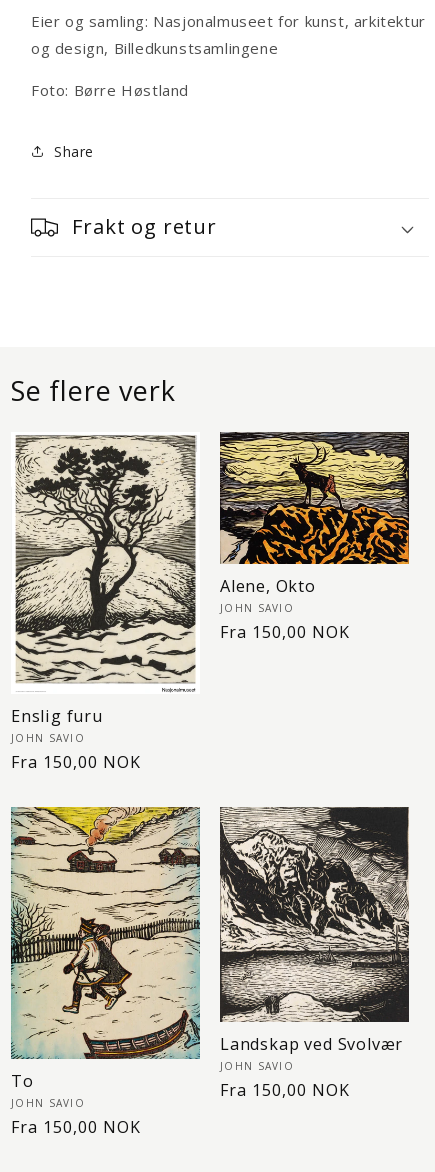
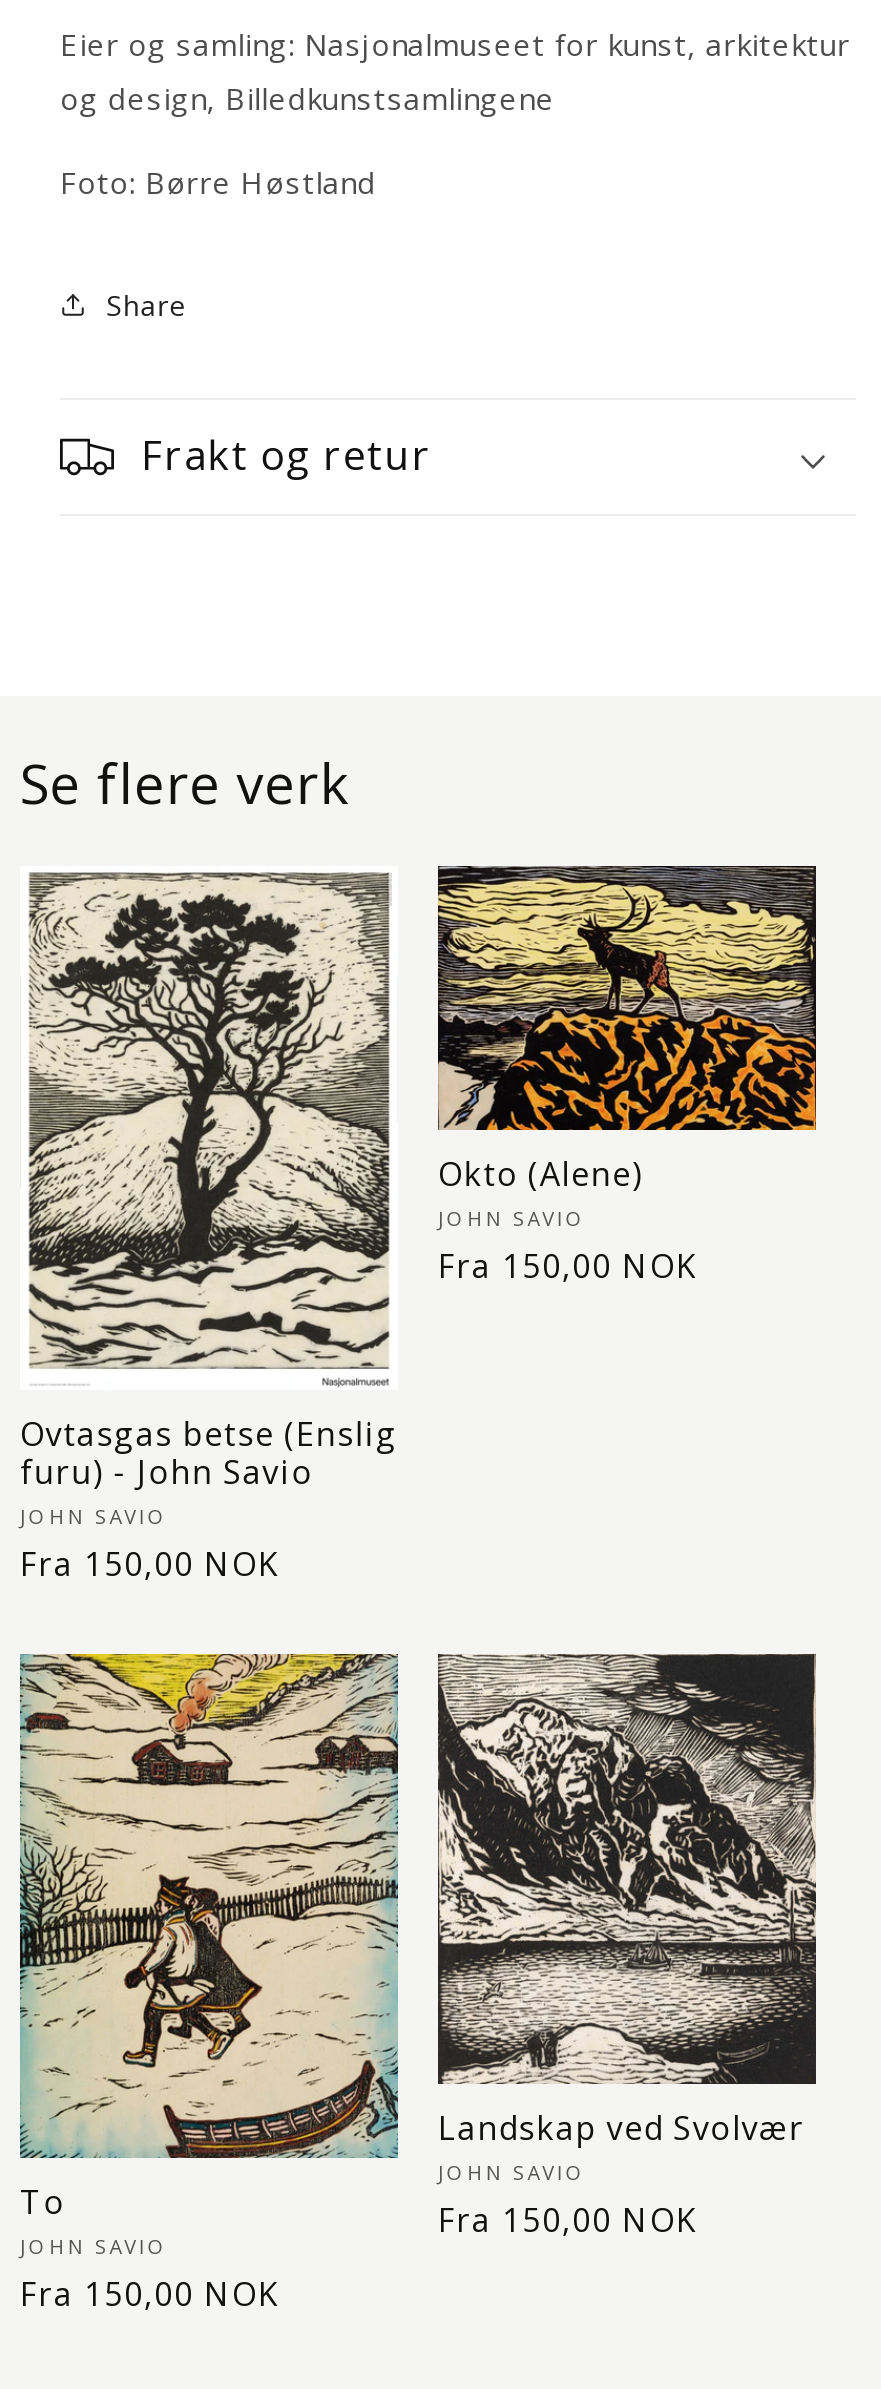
[220,575,316,597] Alene, Okto -> [438,1152,643,1196] Okto (Alene)
[11,705,103,727] Enslig furu -> [20,1413,398,1495] Ovtasgas betse (Enslig | furu) - John Savio

